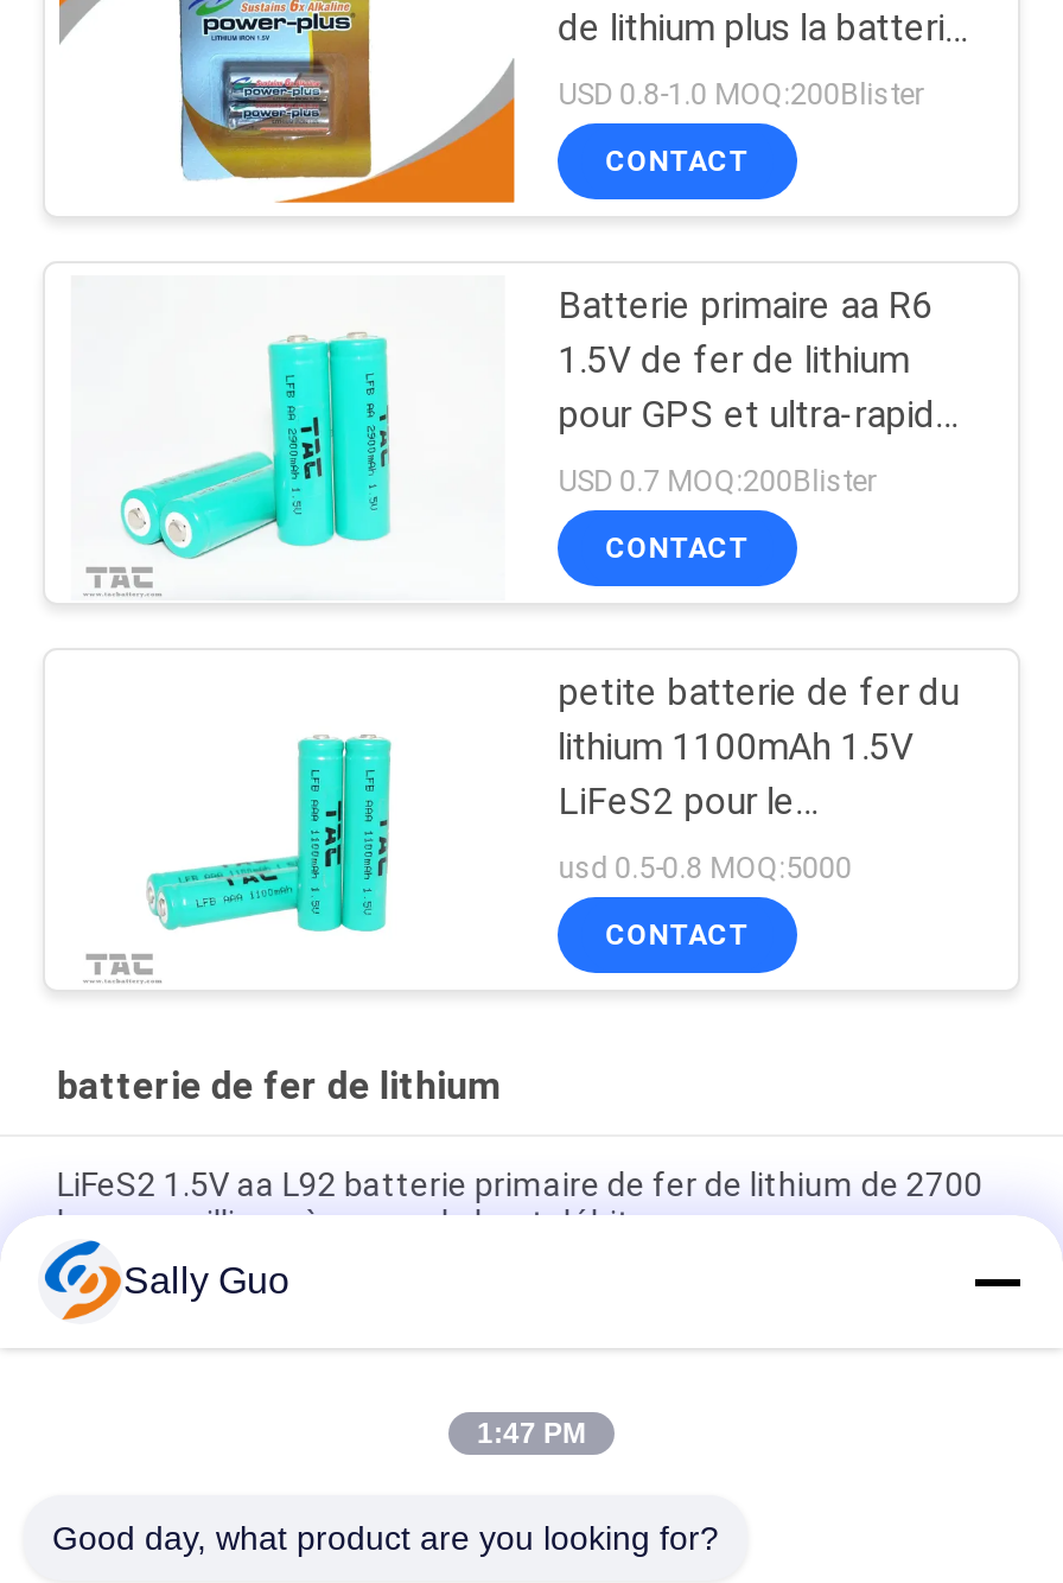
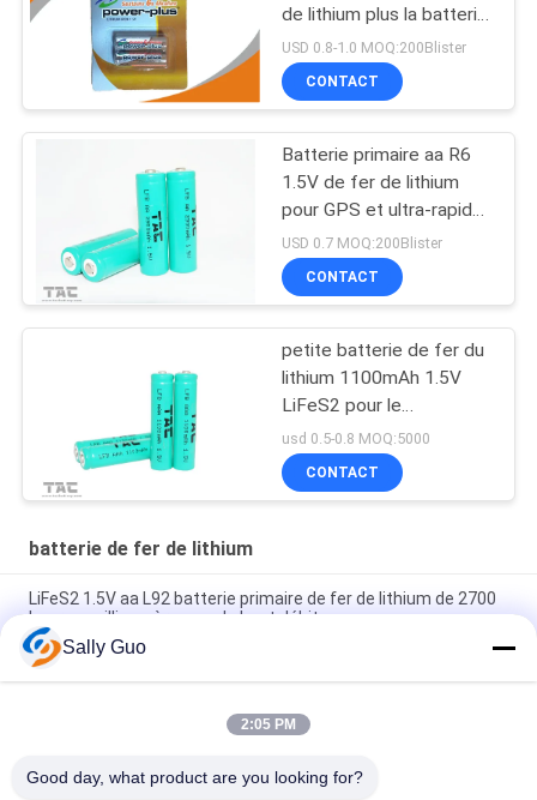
[477,1417,586,1450] 1:47 PM -> [241,716,296,733] 2:05 PM

